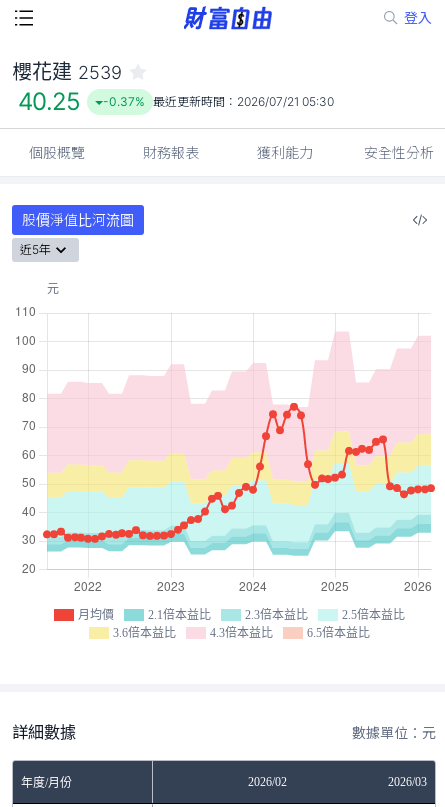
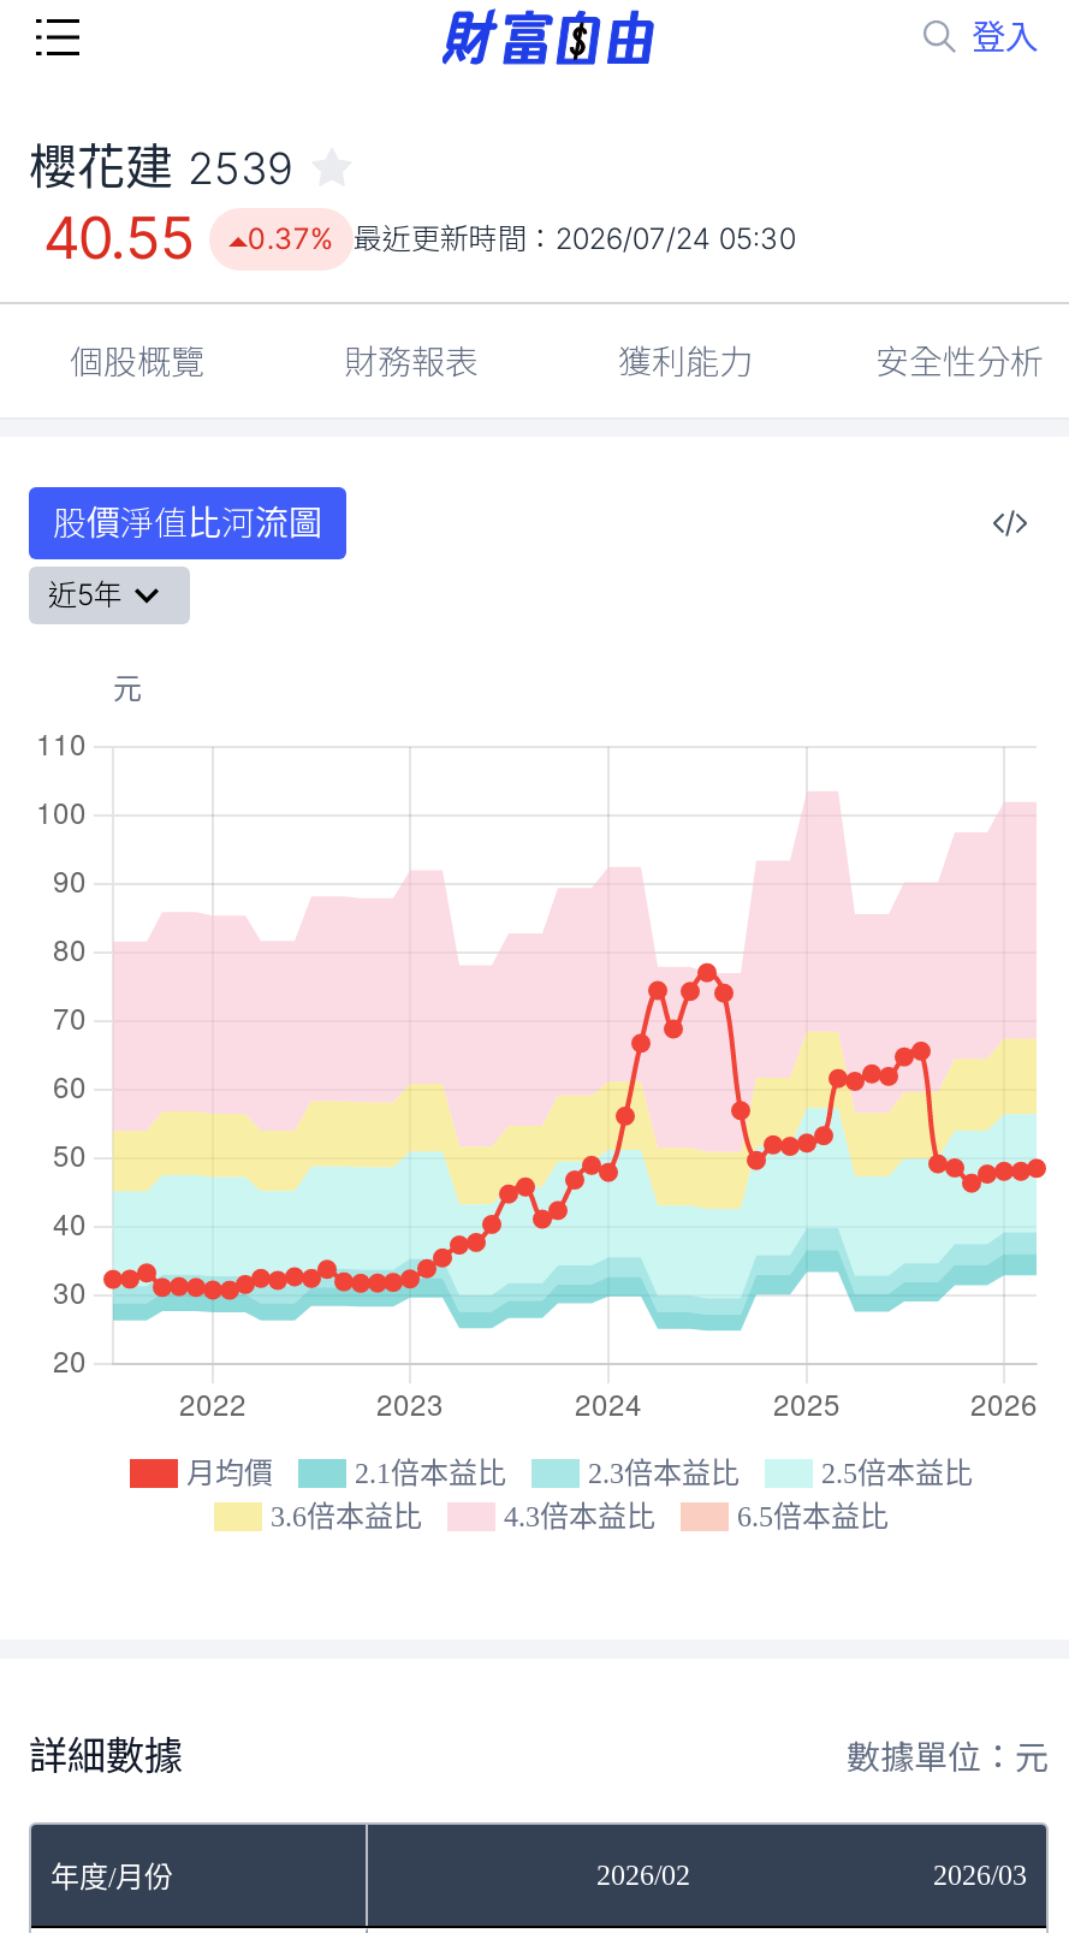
[18,87,81,116] 40.25 -> [43,203,194,273] 40.55
[103,94,334,109] -0.37% 最近更新時間：2026/07/21 05:30 -> [247,220,796,256] 0.37% 最近更新時間：2026/07/24 05:30

